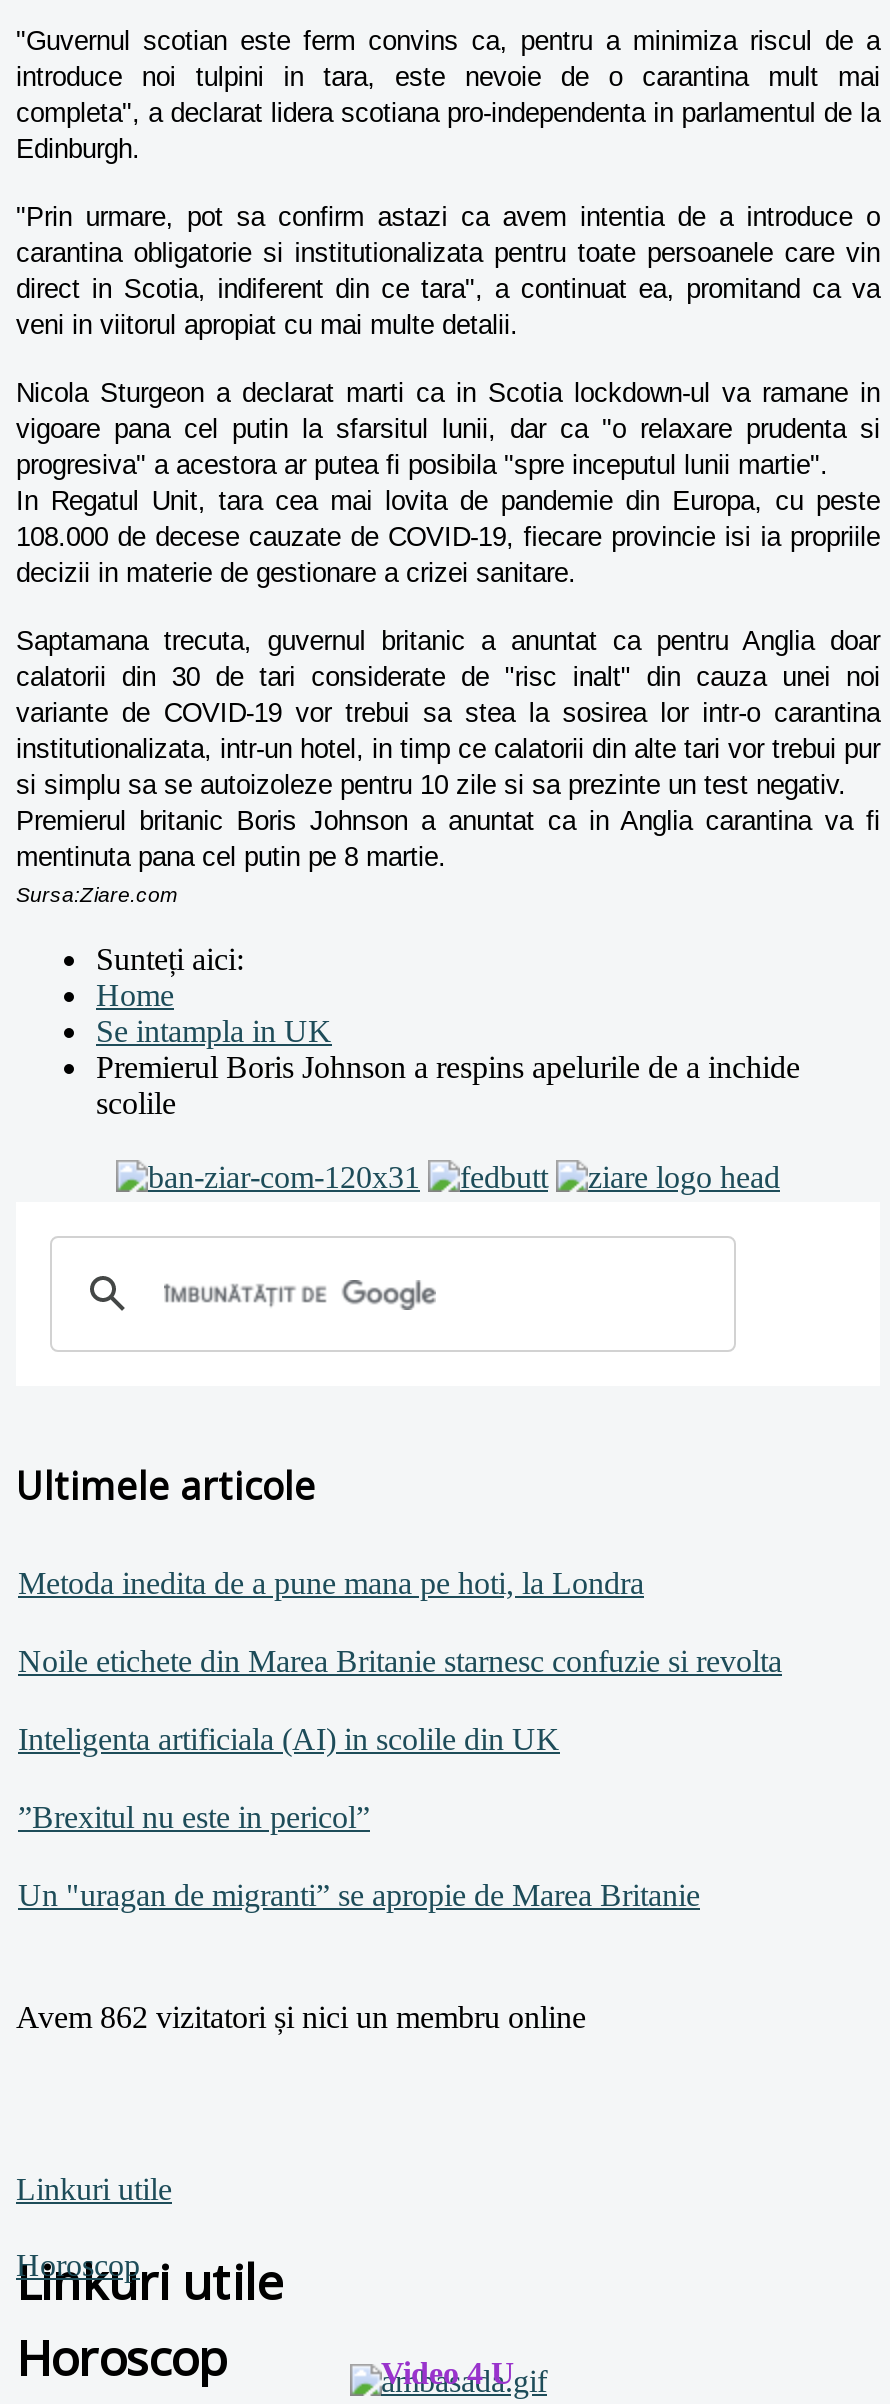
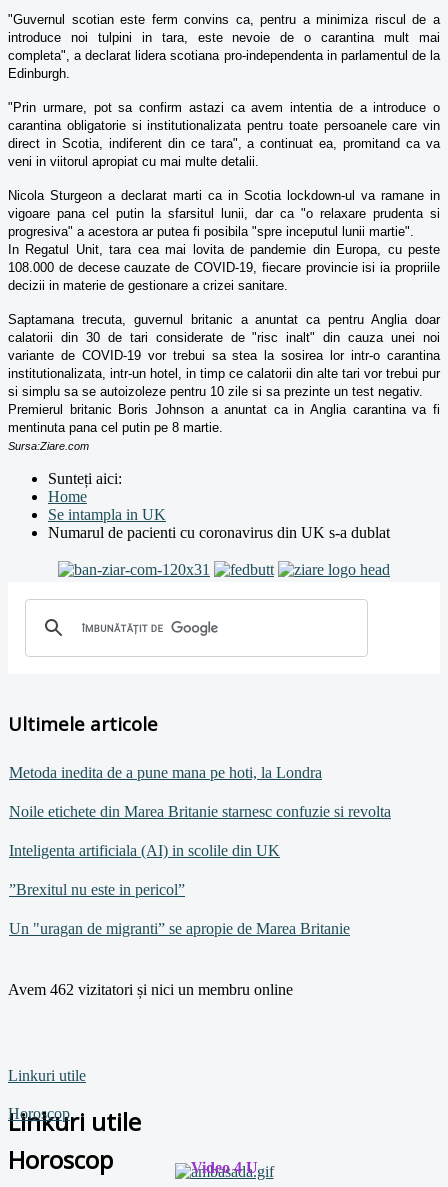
[96,1050,800,1120] Premierul Boris Johnson a respins apelurile de a inchide | scolile -> [48,524,390,541] Numarul de pacienti cu coronavirus din UK s-a dublat
[16,2000,586,2034] Avem 862 vizitatori și nici un membru online -> [8,981,293,998] Avem 462 vizitatori și nici un membru online

